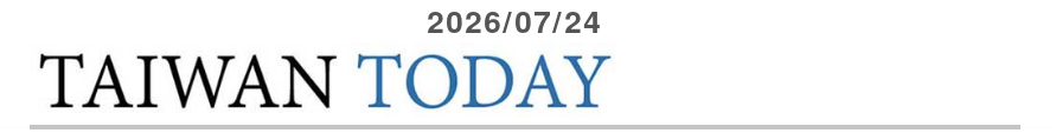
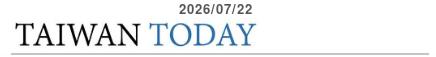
[427,0,602,42] 2026/07/24 -> [179,0,253,18] 2026/07/22

